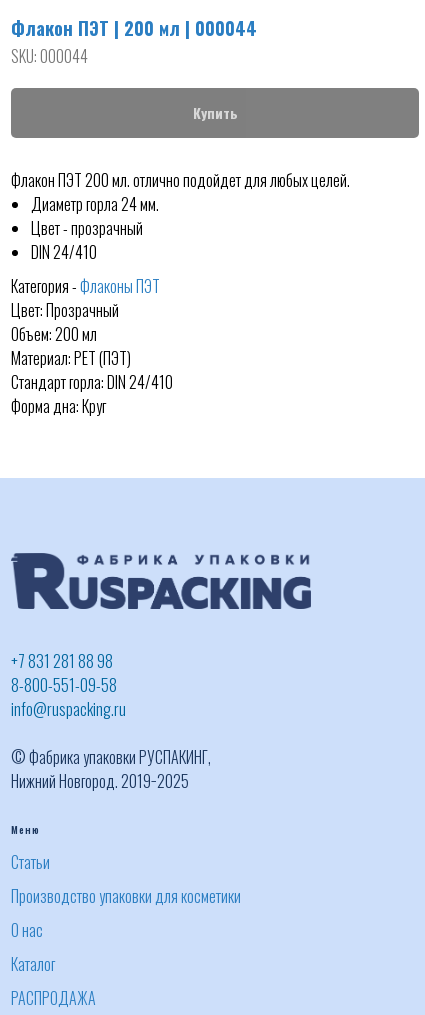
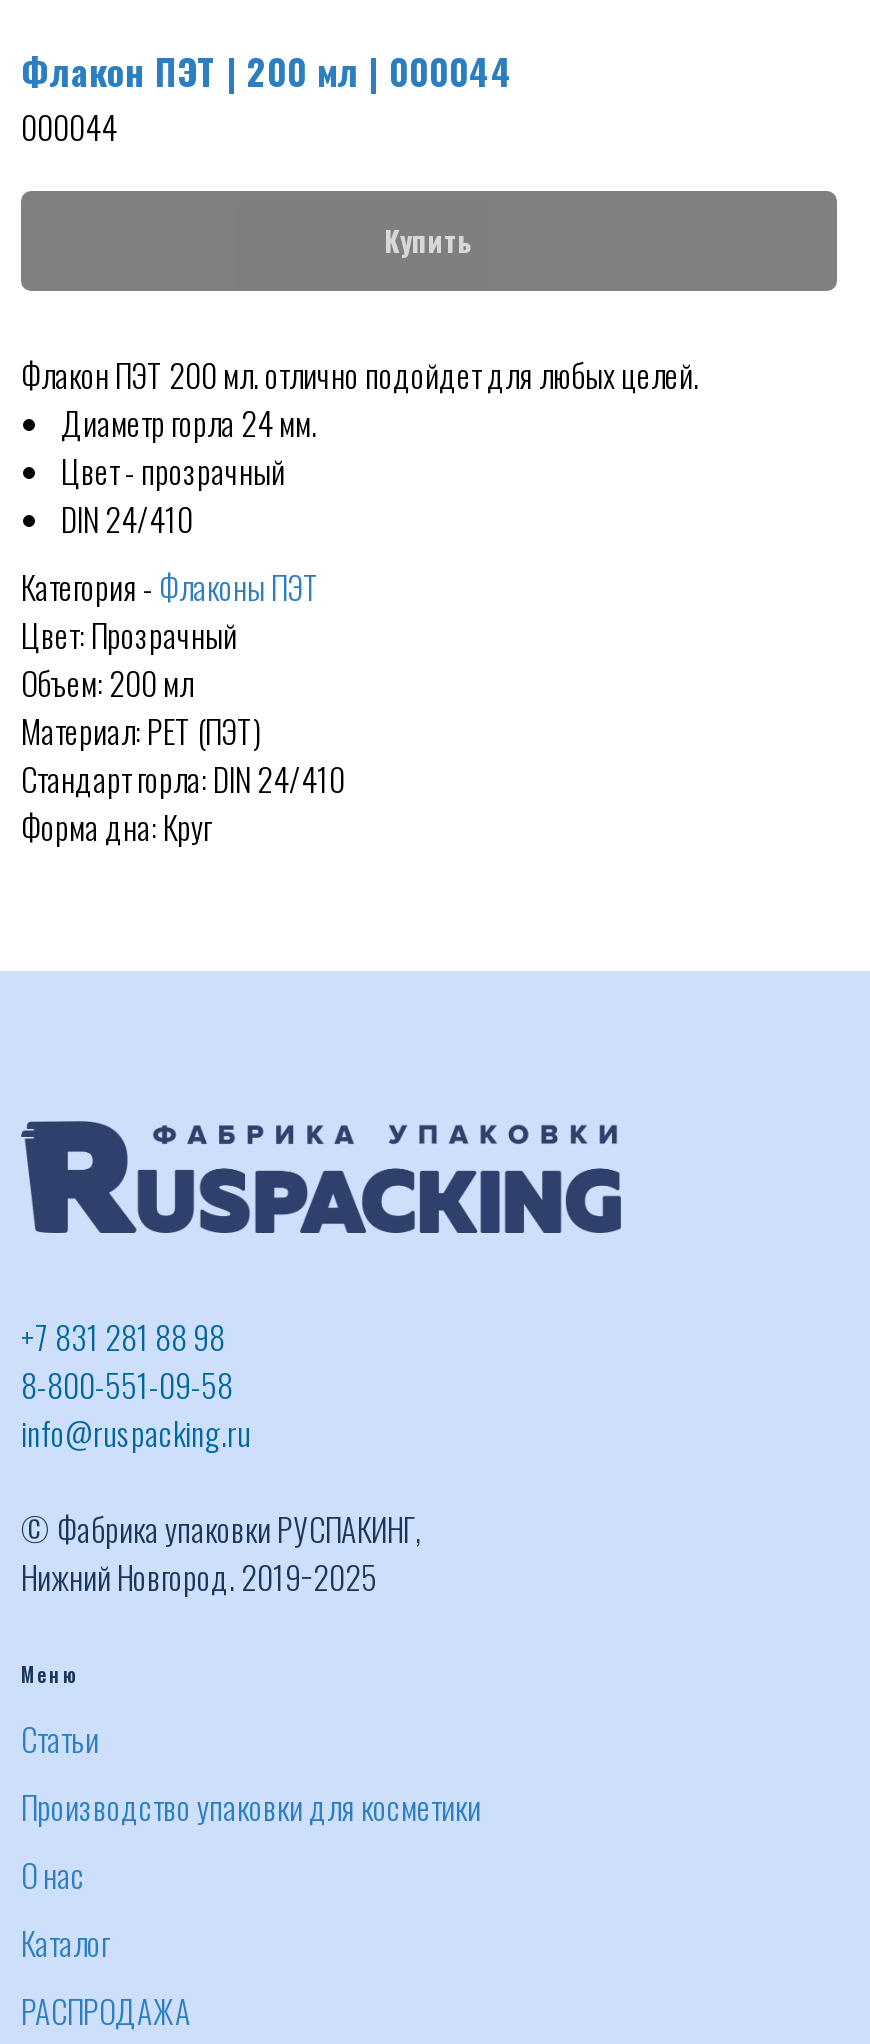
[11,44,88,68] SKU: 000044 -> [21,103,117,151] 000044

